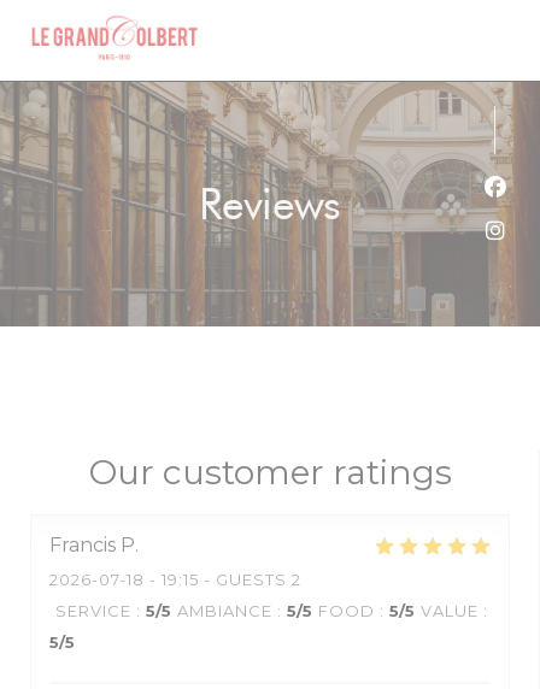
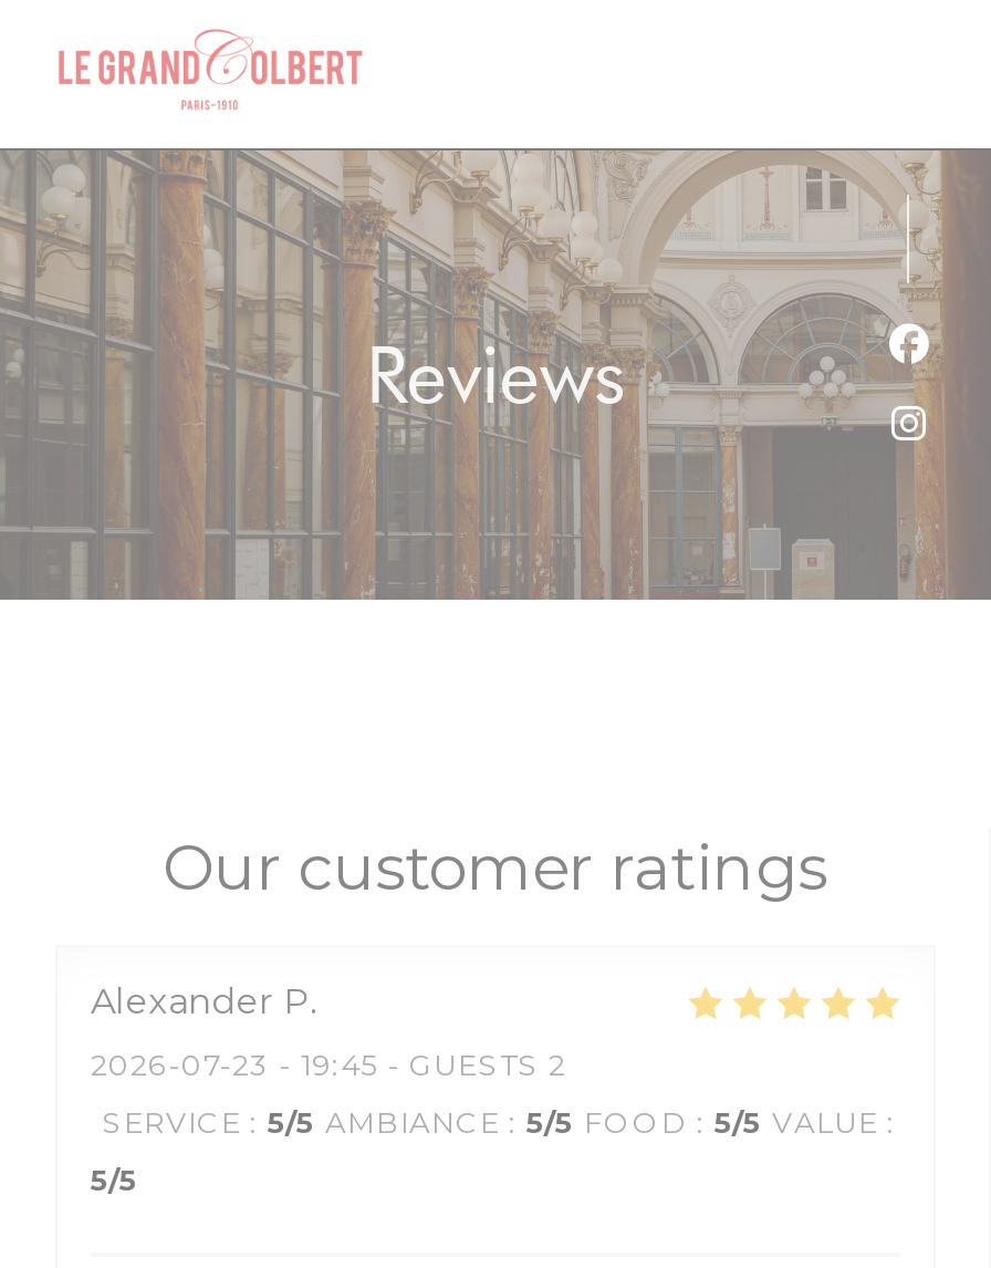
[49,534,135,556] Francis P -> [91,980,310,1022] Alexander P
[49,570,301,589] 2026-07-18 - 19:15 - GUESTS 2 -> [91,1047,566,1082] 2026-07-23 - 19:45 - GUESTS 2

